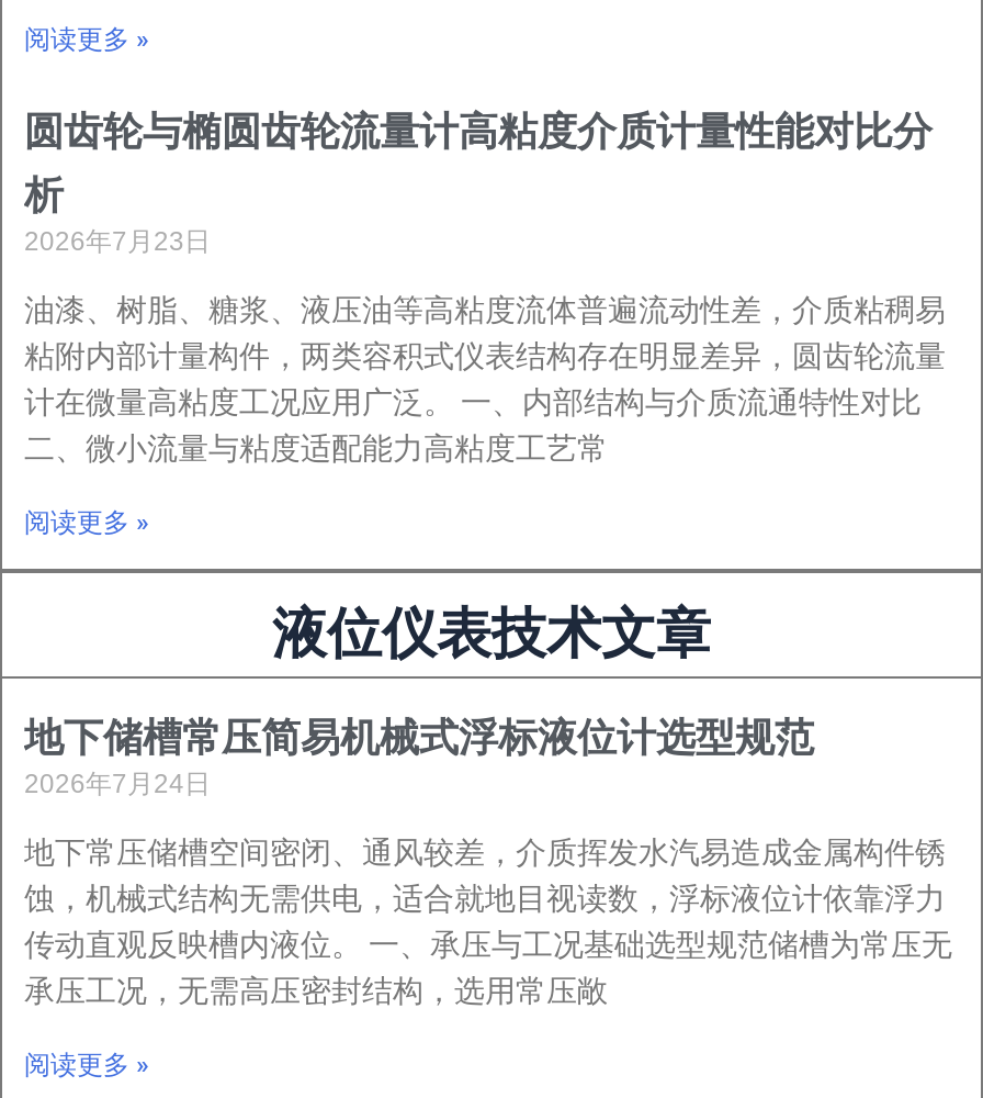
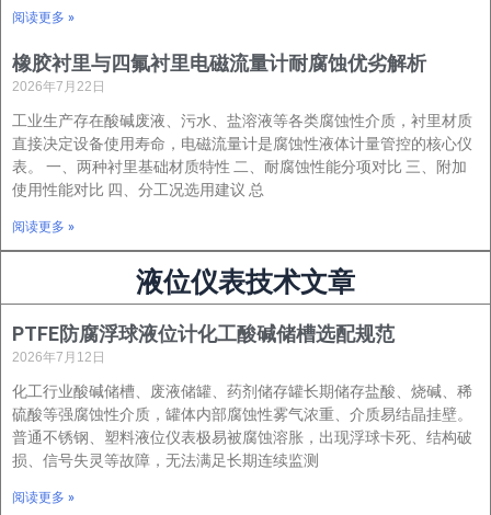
[24,107,933,256] 圆齿轮与椭圆齿轮流量计高粘度介质计量性能对比分 | 析 | 2026年7月23日 -> [12,51,426,94] 橡胶衬里与四氟衬里电磁流量计耐腐蚀优劣解析 | 2026年7月22日
[24,292,946,465] 油漆、树脂、糖浆、液压油等高粘度流体普遍流动性差，介质粘稠易 | 粘附内部计量构件，两类容积式仪表结构存在明显差异，圆齿轮流量 | 计在微量高粘度工况应用广泛。 一、内部结构与介质流通特性对比 | 二、微小流量与粘度适配能力高粘度工艺常 -> [12,112,472,198] 工业生产存在酸碱废液、污水、盐溶液等各类腐蚀性介质，衬里材质 | 直接决定设备使用寿命，电磁流量计是腐蚀性液体计量管控的核心仪 | 表。 一、两种衬里基础材质特性 二、耐腐蚀性能分项对比 三、附加 | 使用性能对比 四、分工况选用建议 总
[24,713,814,799] 地下储槽常压简易机械式浮标液位计选型规范 | 2026年7月24日 -> [12,322,395,365] PTFE防腐浮球液位计化工酸碱储槽选配规范 | 2026年7月12日
[24,834,952,1008] 地下常压储槽空间密闭、通风较差，介质挥发水汽易造成金属构件锈 | 蚀，机械式结构无需供电，适合就地目视读数，浮标液位计依靠浮力 | 传动直观反映槽内液位。 一、承压与工况基础选型规范储槽为常压无 | 承压工况，无需高压密封结构，选用常压敞 -> [12,382,472,469] 化工行业酸碱储槽、废液储罐、药剂储存罐长期储存盐酸、烧碱、稀 | 硫酸等强腐蚀性介质，罐体内部腐蚀性雾气浓重、介质易结晶挂壁。 | 普通不锈钢、塑料液位仪表极易被腐蚀溶胀，出现浮球卡死、结构破 | 损、信号失灵等故障，无法满足长期连续监测

